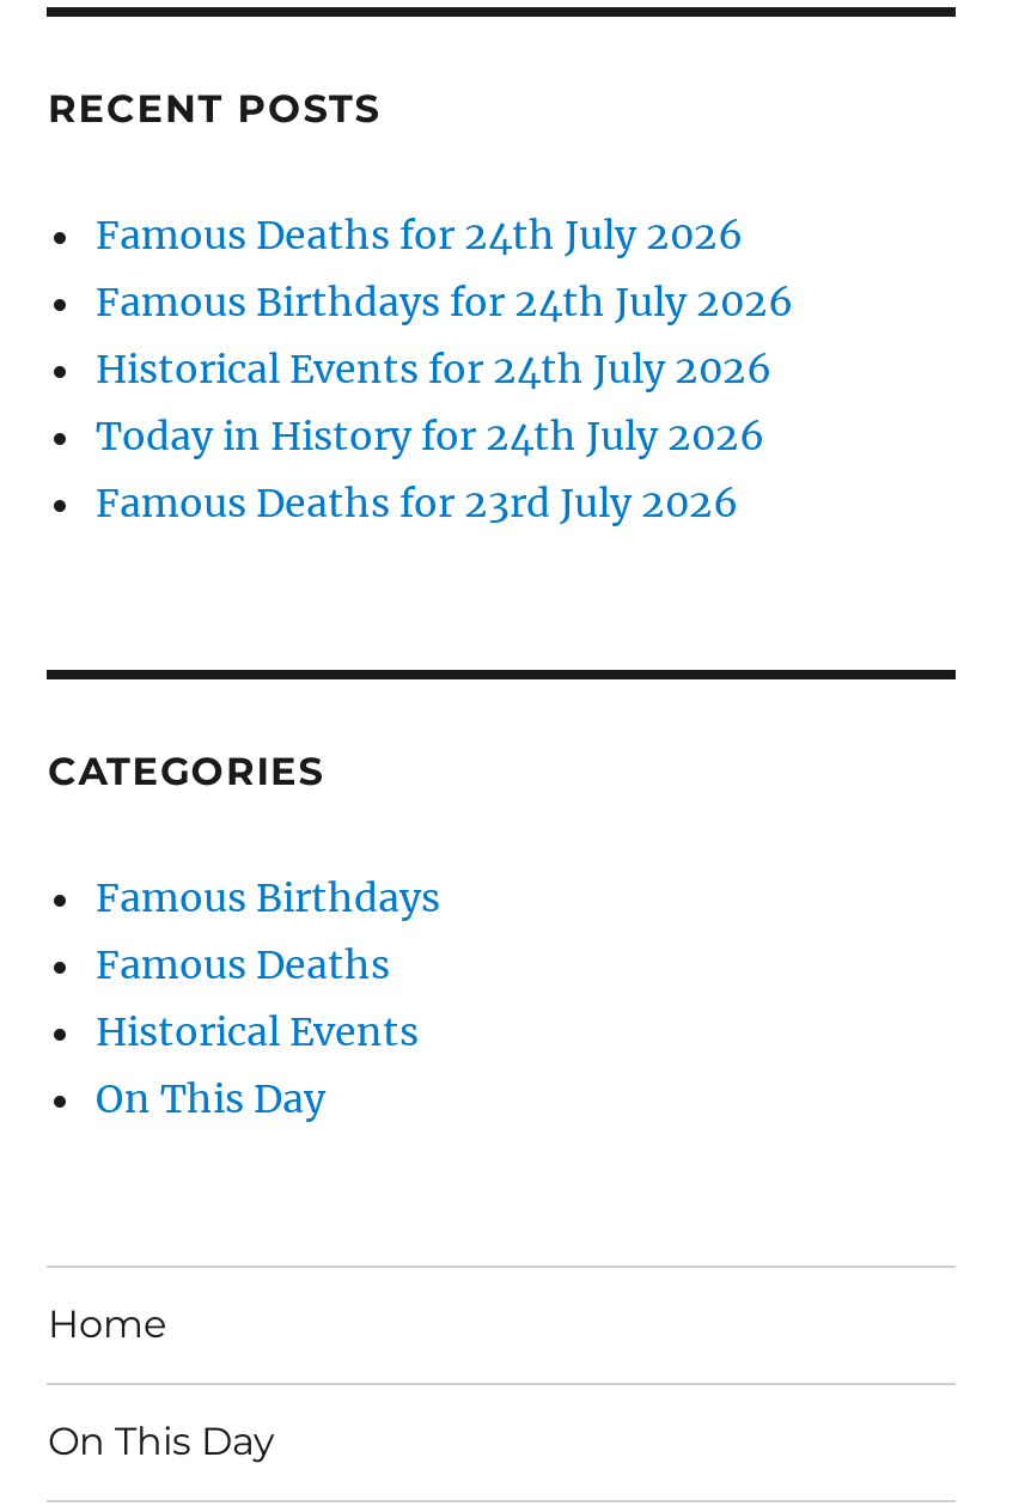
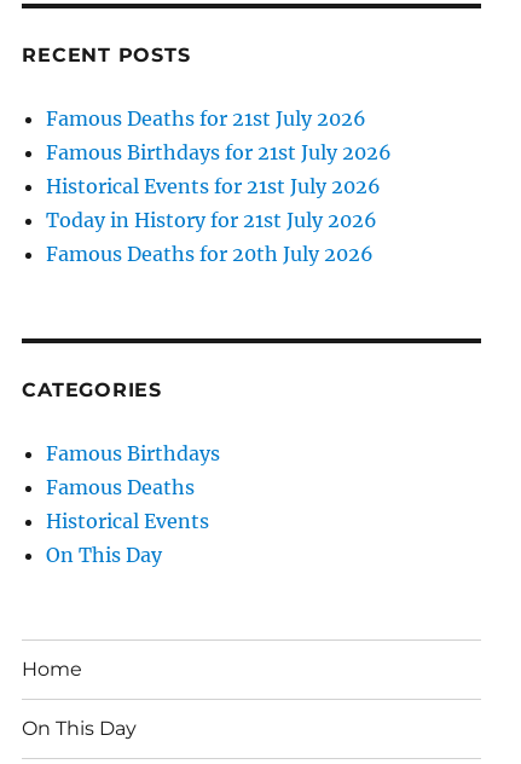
[96,209,744,257] Famous Deaths for 24th July 2026 -> [47,106,367,130] Famous Deaths for 21st July 2026
[96,276,794,324] Famous Birthdays for 24th July 2026 -> [47,140,392,164] Famous Birthdays for 21st July 2026
[96,343,773,391] Historical Events for 24th July 2026 -> [47,173,381,198] Historical Events for 21st July 2026
[96,410,765,458] Today in History for 24th July 2026 -> [47,207,378,231] Today in History for 21st July 2026
[96,477,739,525] Famous Deaths for 23rd July 2026 -> [47,241,374,265] Famous Deaths for 20th July 2026

